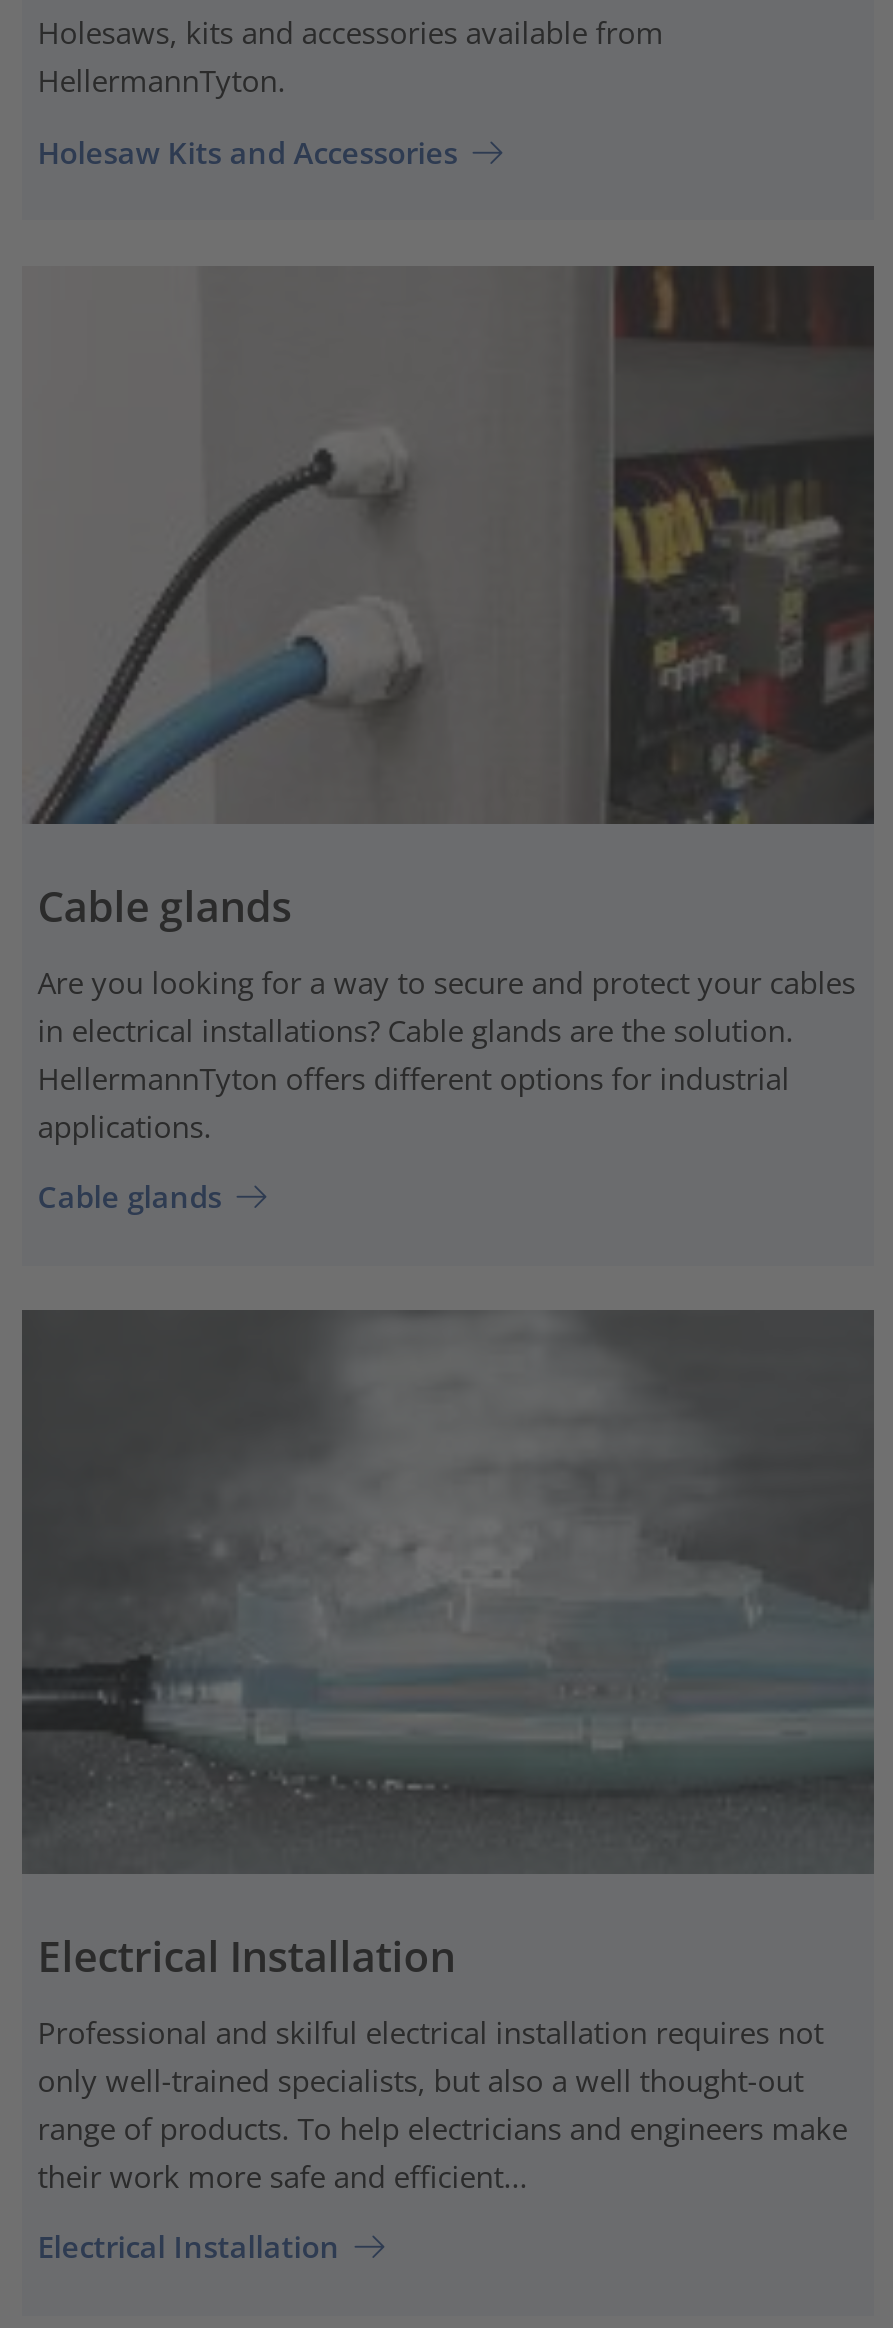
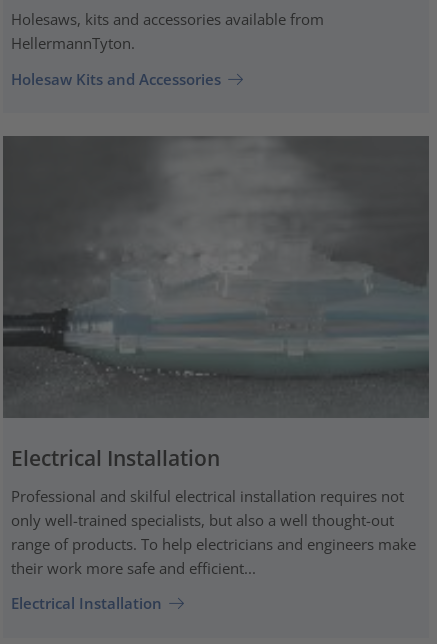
[24,266,876,1216] [image] | Cable glands | Are you looking for a way to secure and protect your cables | in electrical installations? Cable glands are the solution. | HellermannTyton offers different options for industrial | applications. | Cable glands -> none

